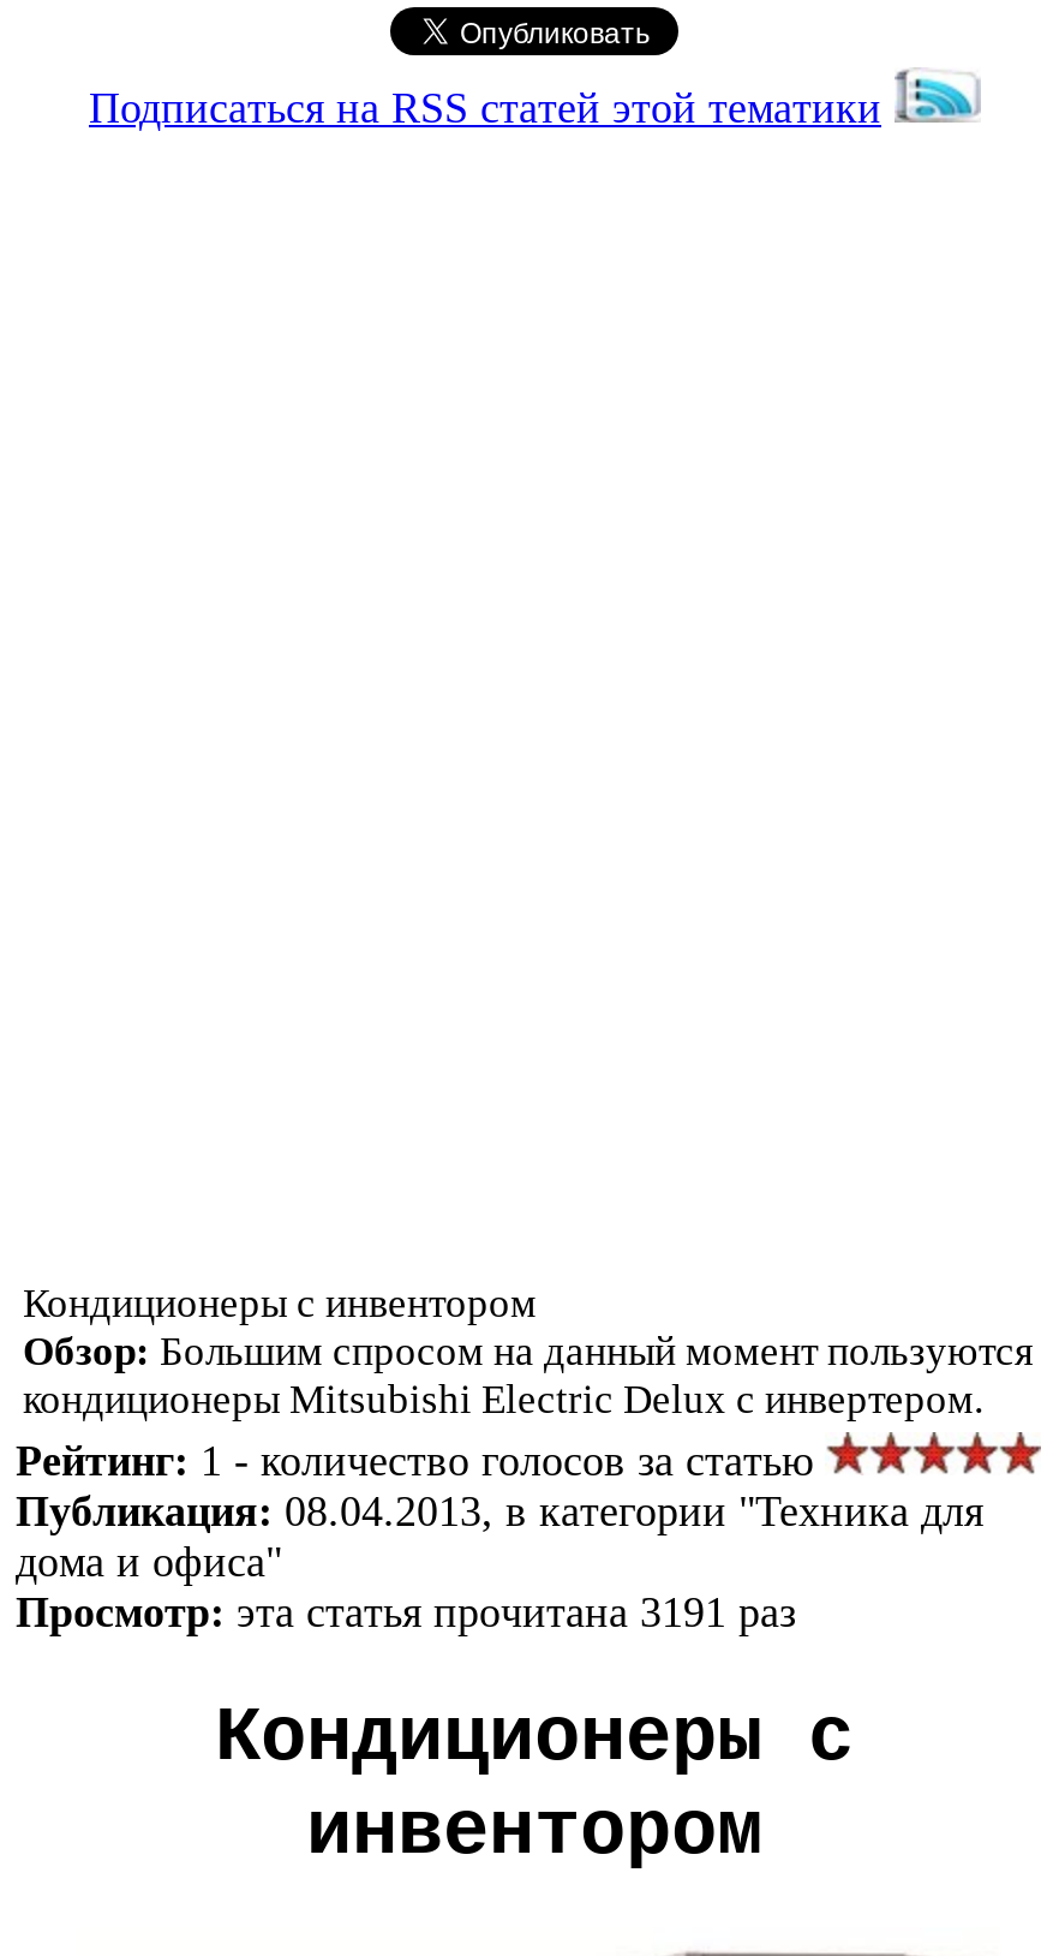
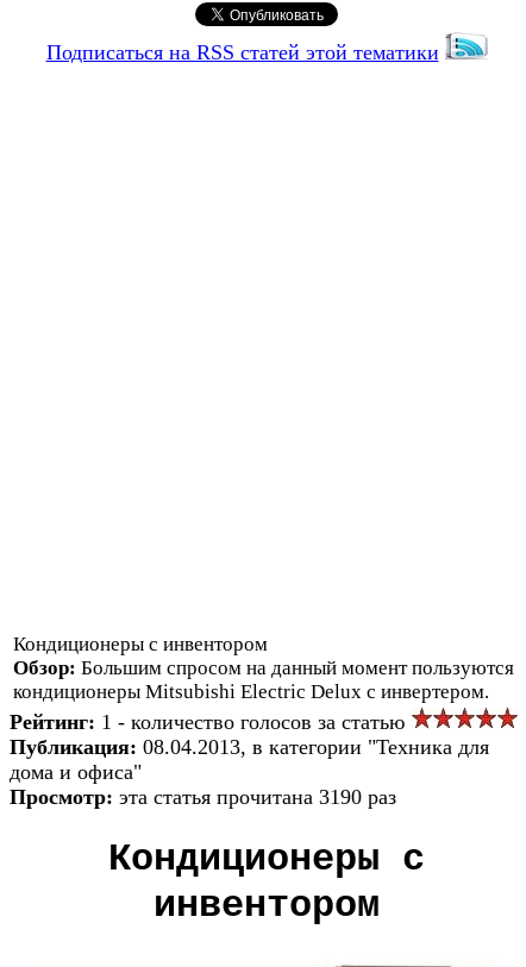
[16,1587,796,1635] Просмотр: эта статья прочитана 3191 раз -> [10,784,396,808] Просмотр: эта статья прочитана 3190 раз

